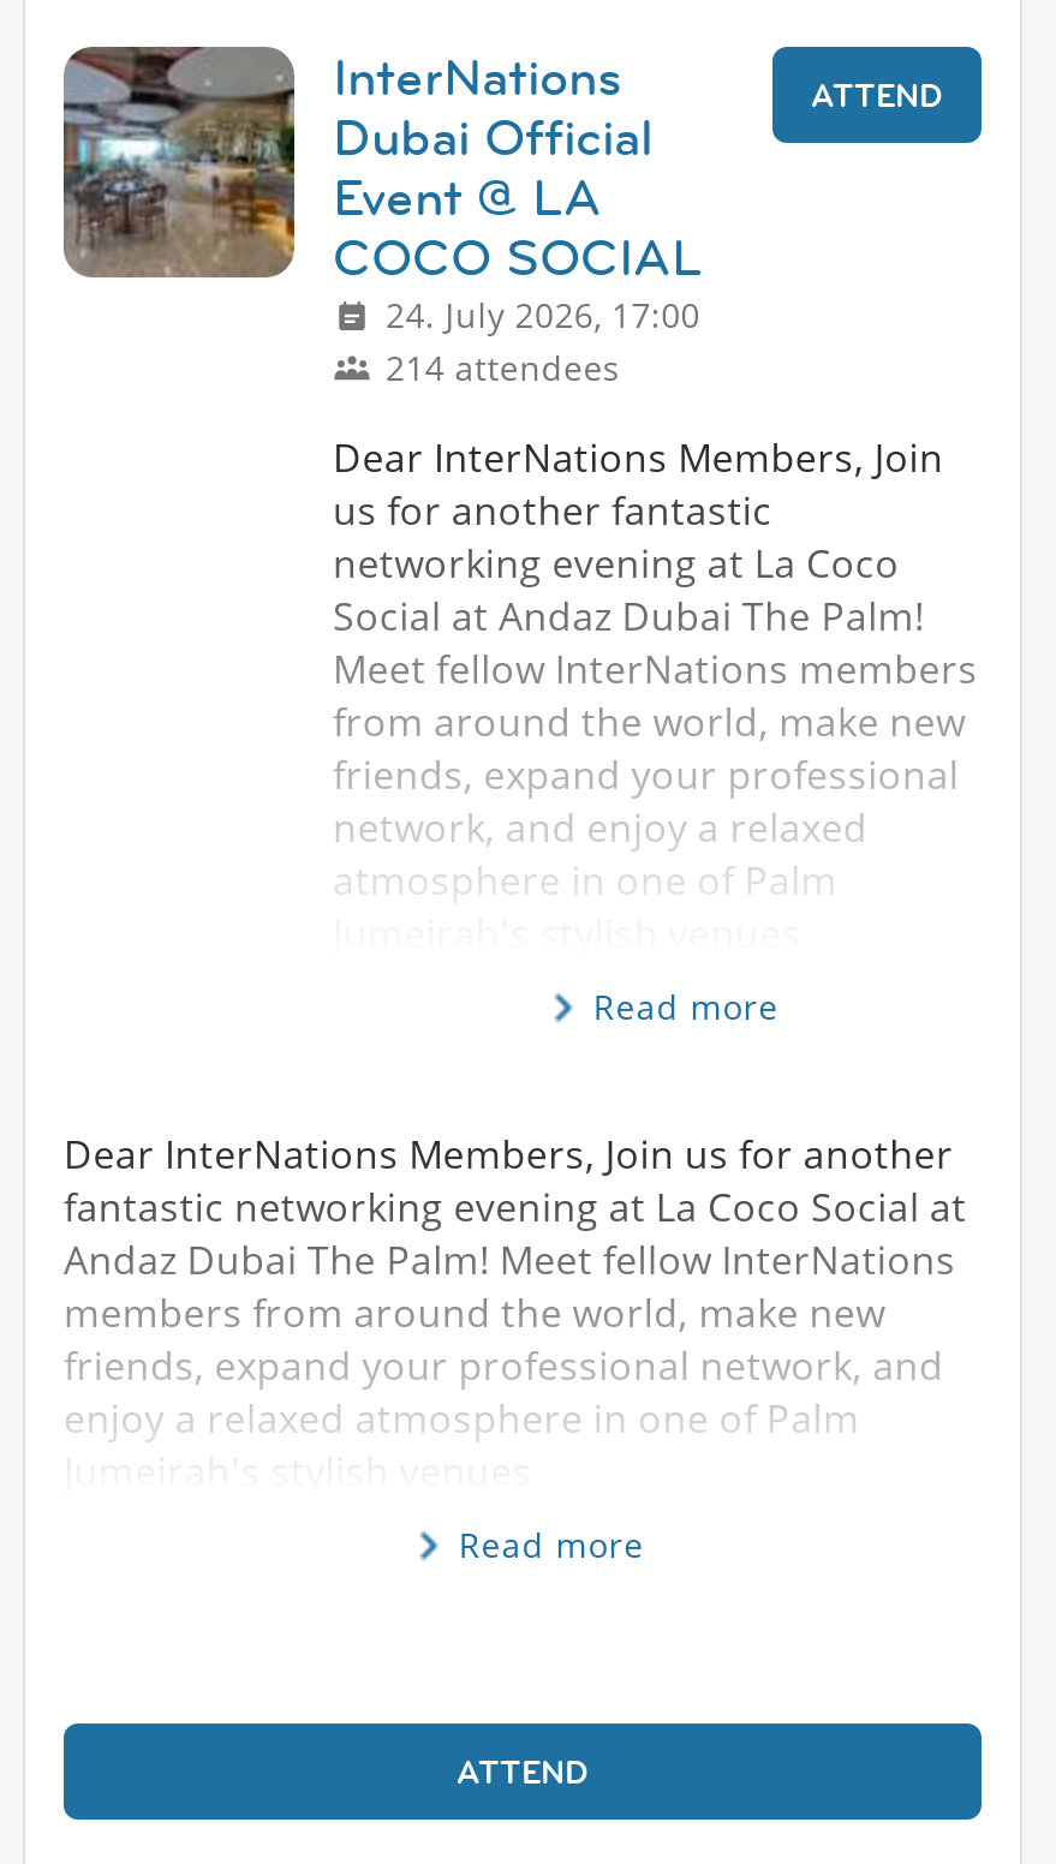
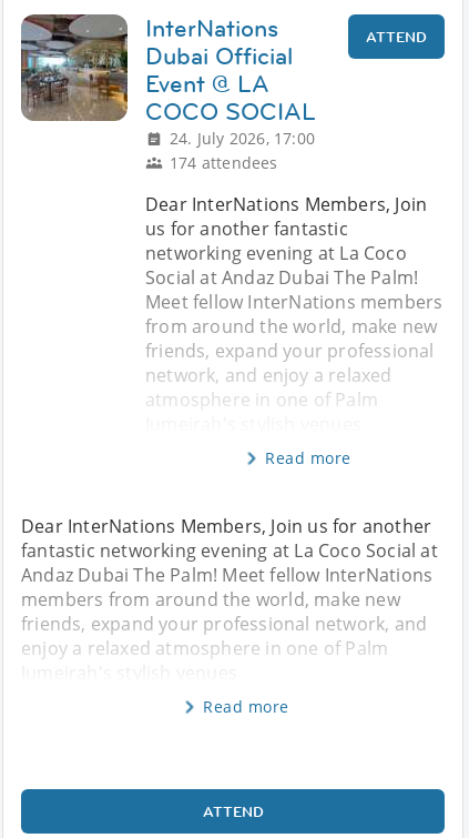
[386,344,620,390] 214 attendees -> [170,152,278,173] 174 attendees

